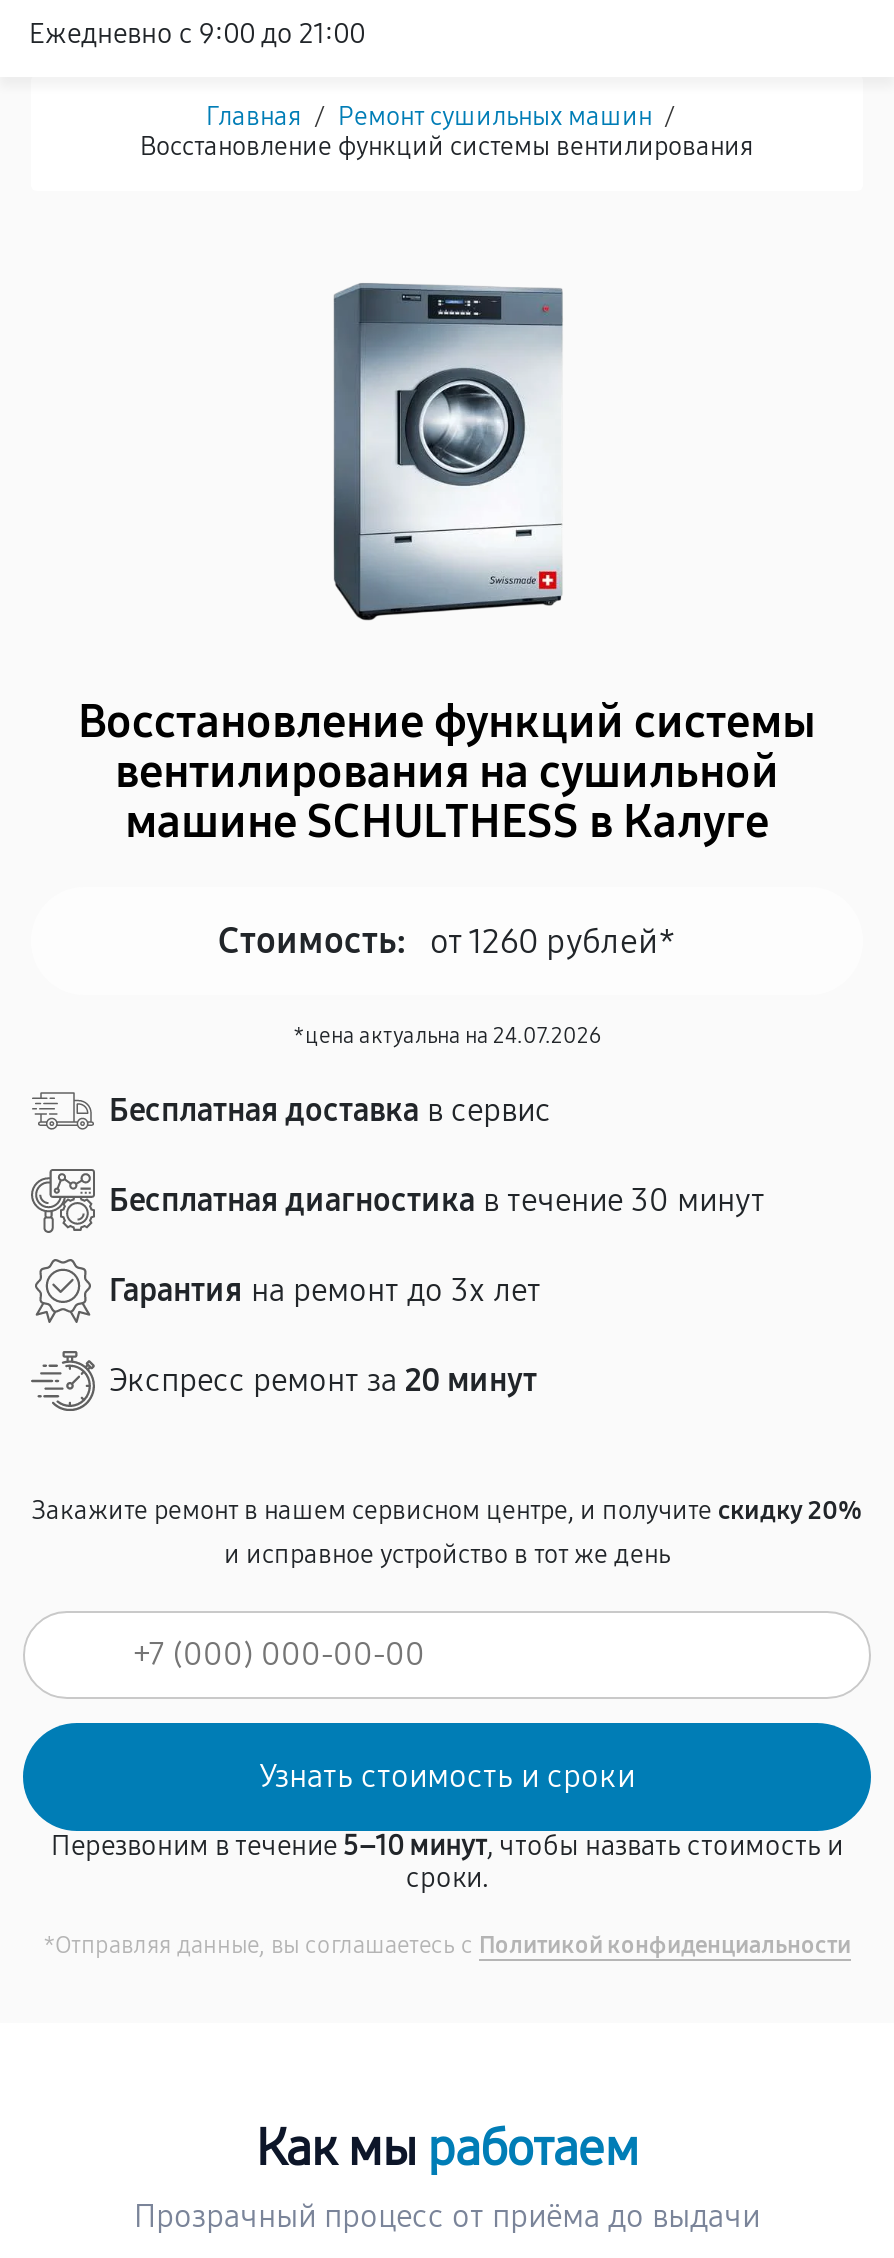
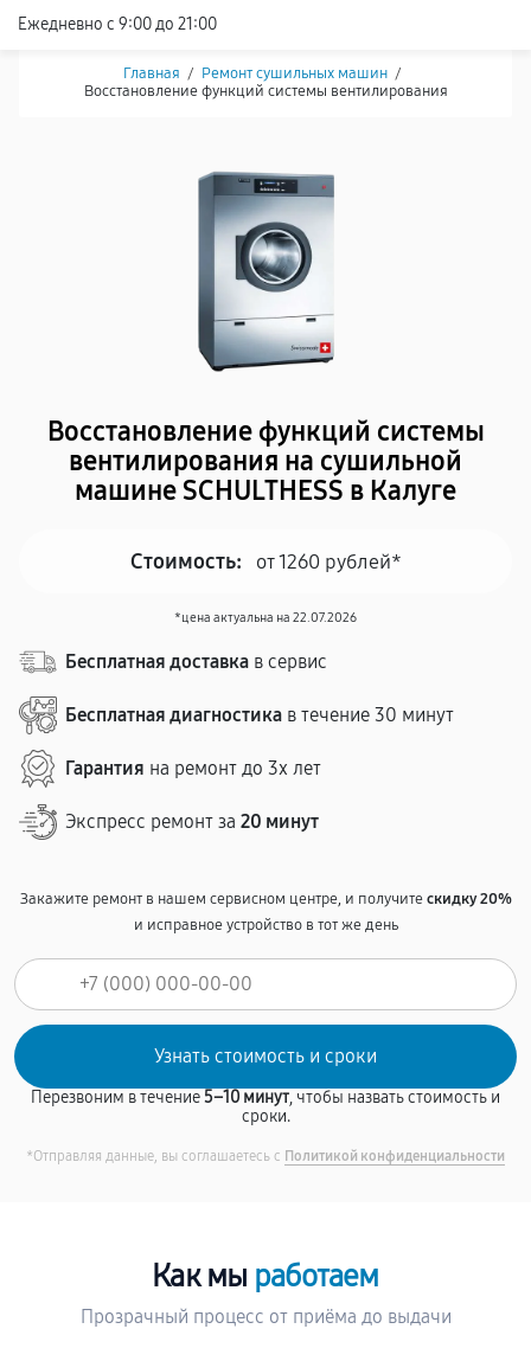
[293,1023,601,1049] *цена актуальна на 24.07.2026 -> [174,610,357,625] *цена актуальна на 22.07.2026

